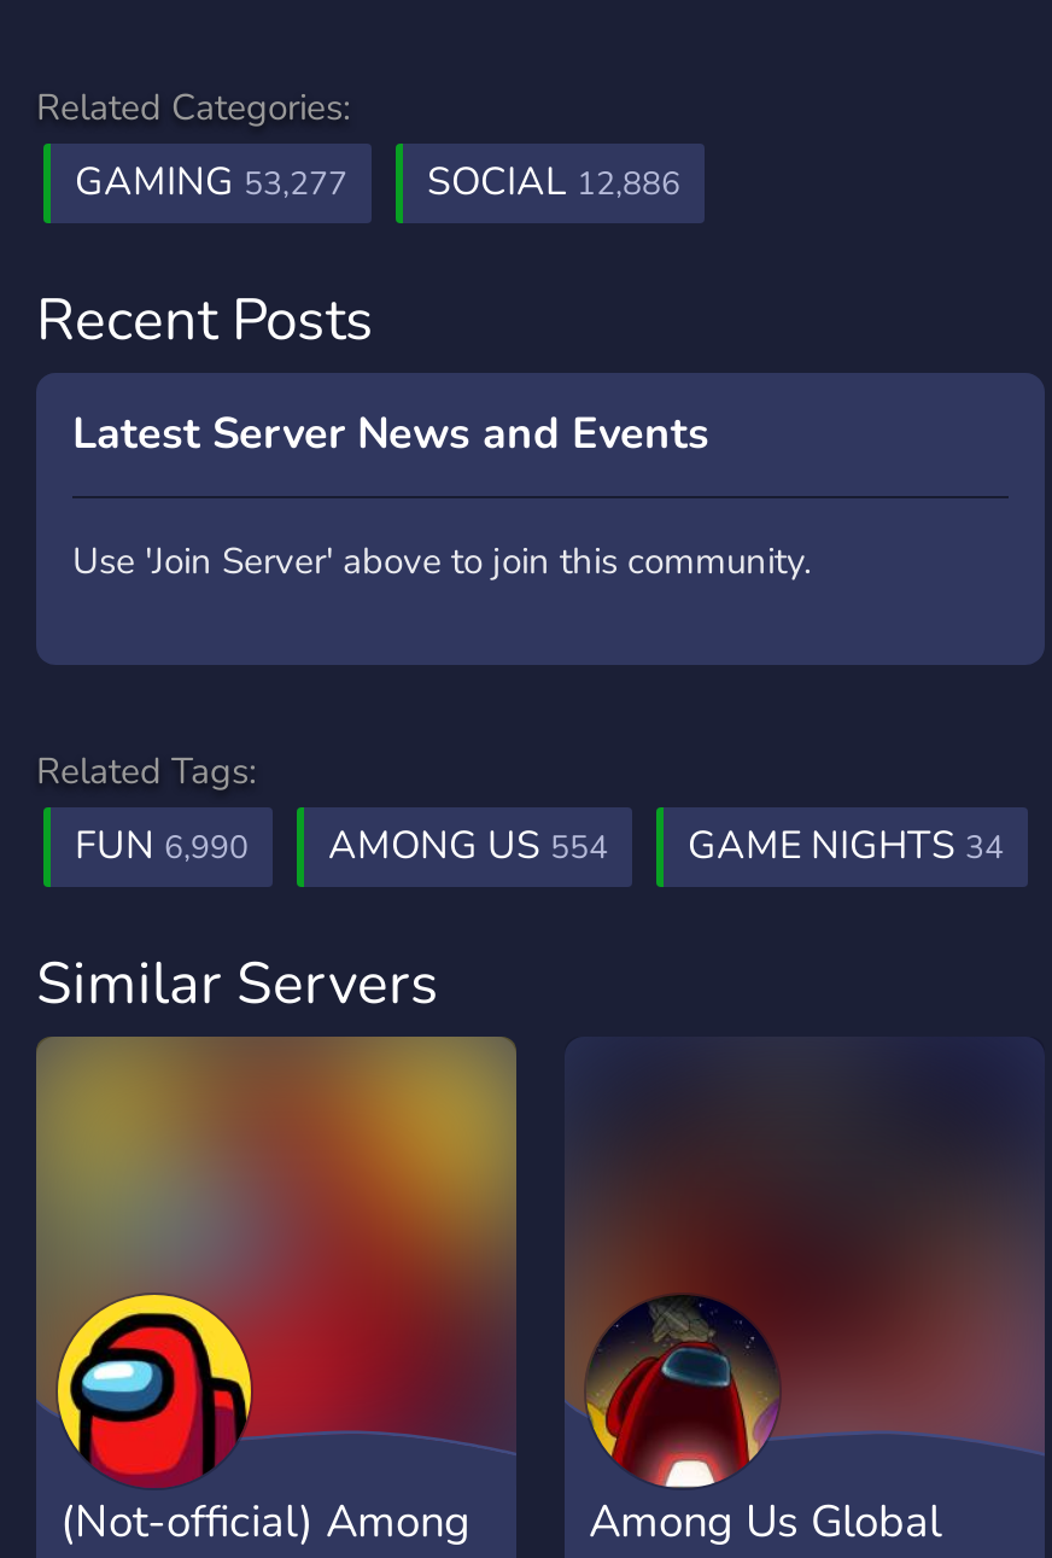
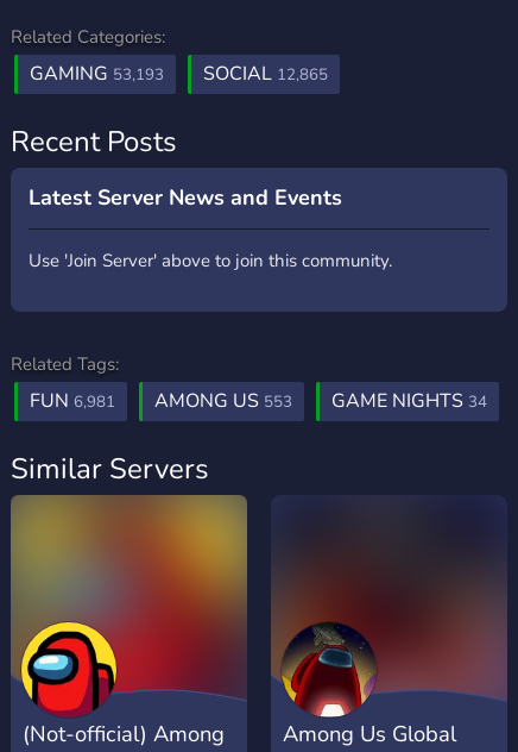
[75,156,347,209] GAMING 53,277 -> [30,61,164,87] GAMING 53,193
[427,156,680,209] SOCIAL 12,886 -> [203,61,328,87] SOCIAL 12,865
[75,819,249,873] FUN 6,990 -> [30,388,115,414] FUN 6,981
[328,819,608,873] AMONG US 554 -> [154,388,292,414] AMONG US 553

